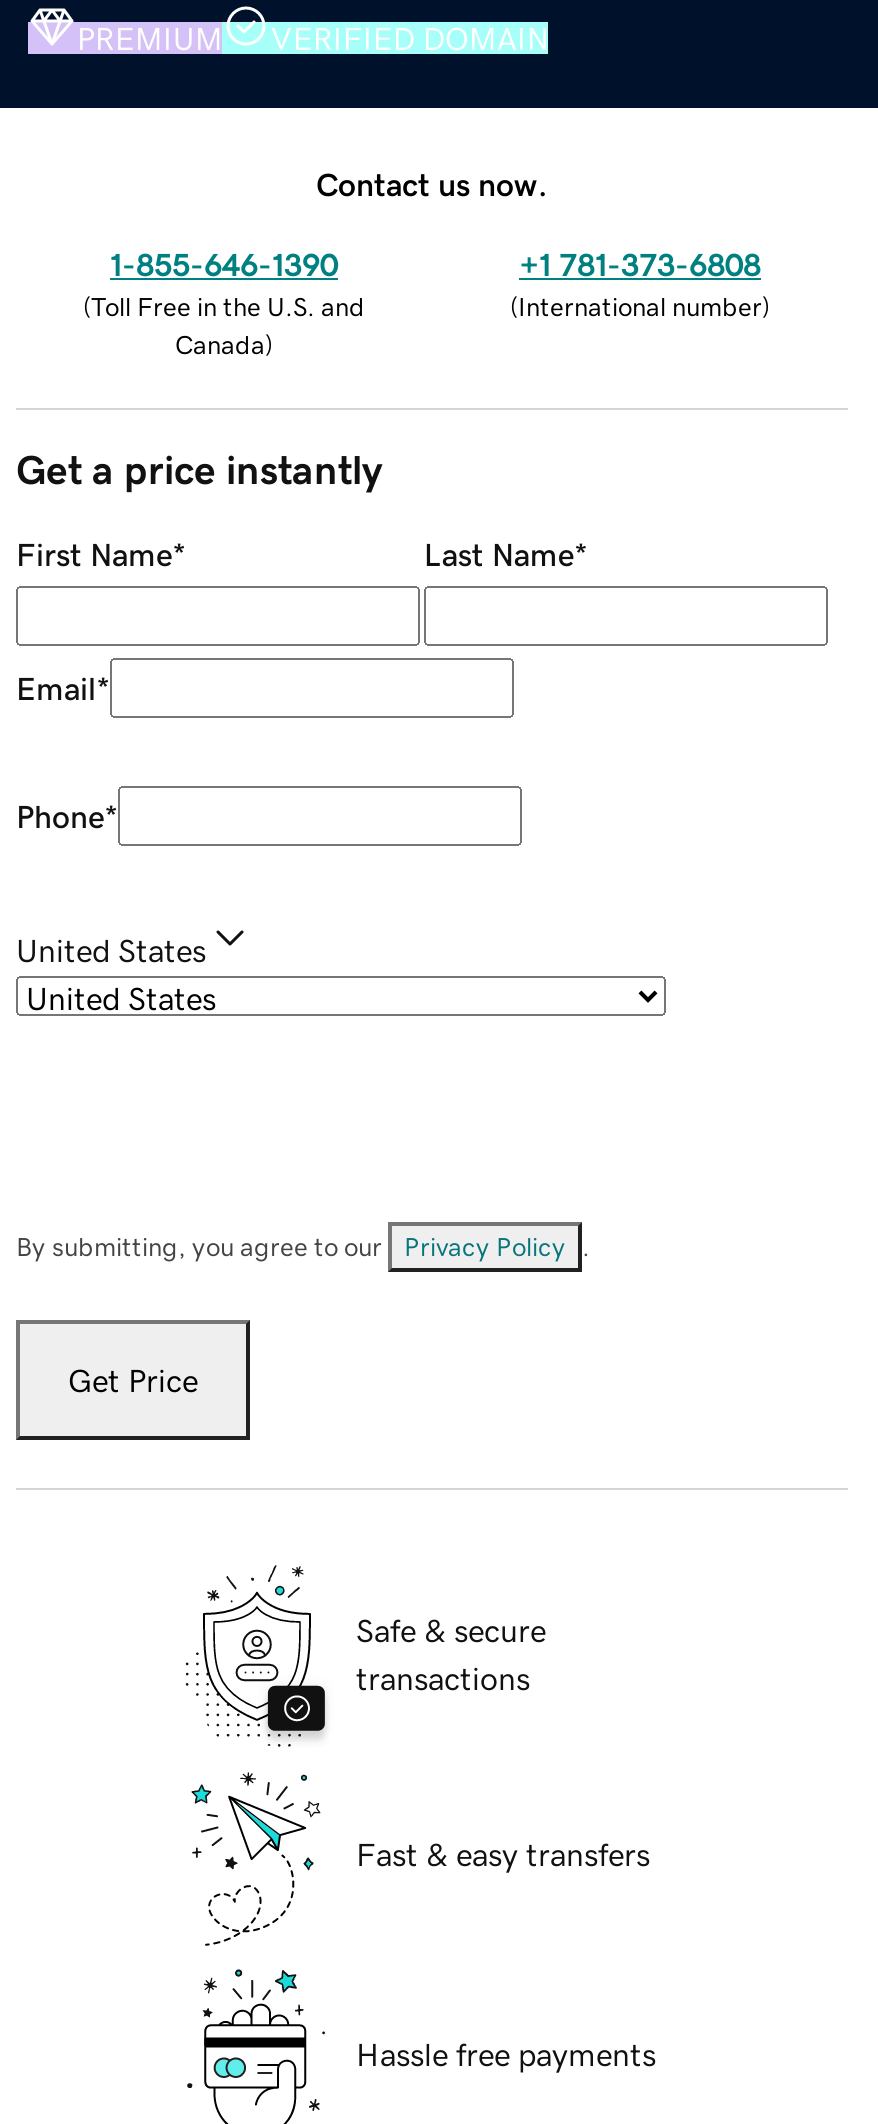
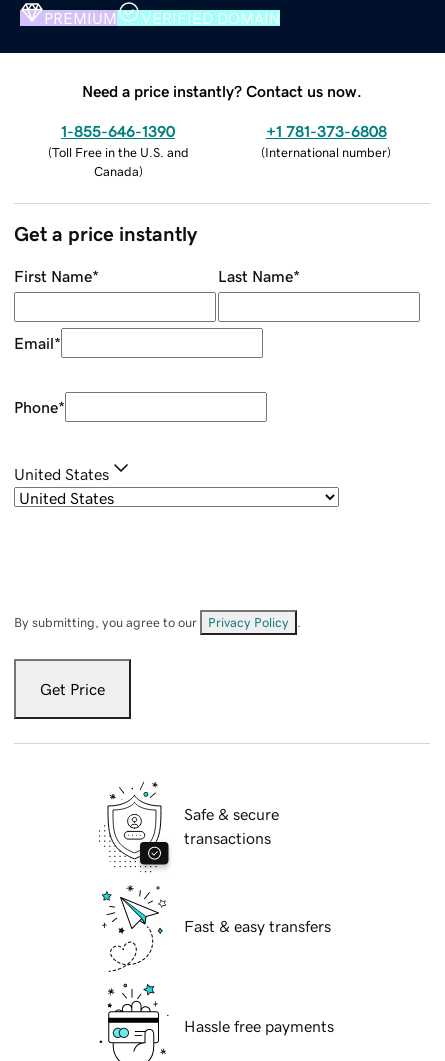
[316,167,548,199] Contact us now. -> [82,83,362,99] Need a price instantly? Contact us now.

